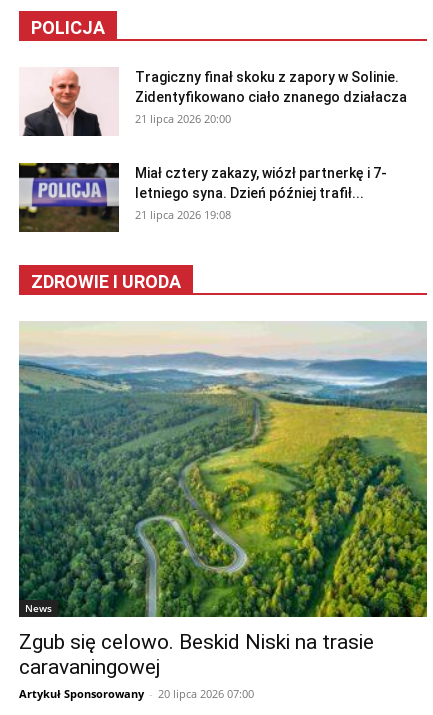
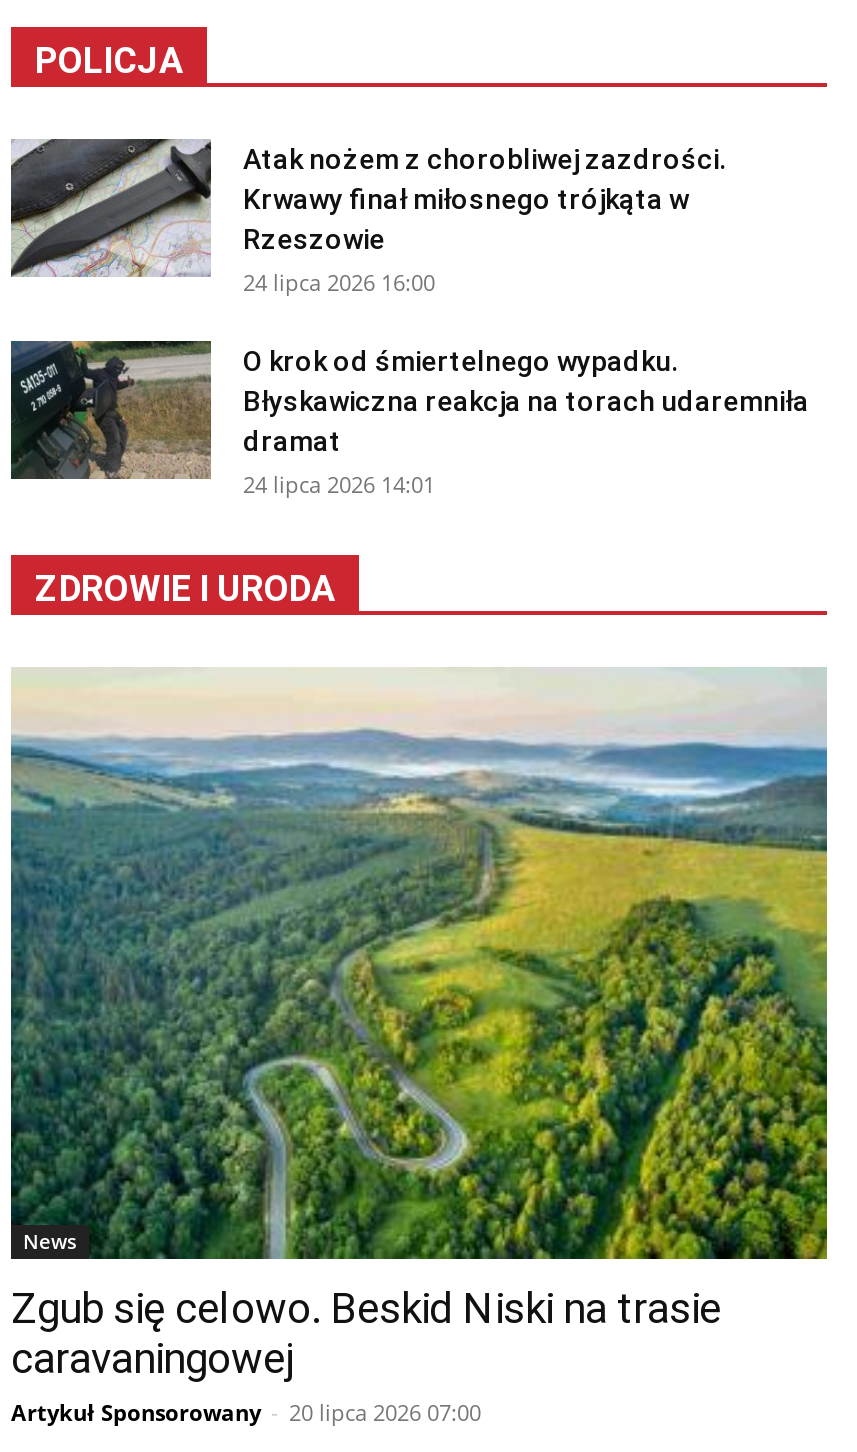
[19,67,407,137] [image] | Tragiczny finał skoku z zapory w Solinie. | Zidentyfikowano ciało znanego działacza | 21 lipca 2026 20:00 -> [9,137,727,297] [image] | Atak nożem z chorobliwej zazdrości. | Krwawy finał miłosnego trójkąta w | Rzeszowie | 24 lipca 2026 16:00
[18,162,387,233] [image] | Miał cztery zakazy, wiózł partnerkę i 7- | letniego syna. Dzień później trafił... | 21 lipca 2026 19:08 -> [9,339,809,499] [image] | O krok od śmiertelnego wypadku. | Błyskawiczna reakcja na torach udaremniła | dramat | 24 lipca 2026 14:01

